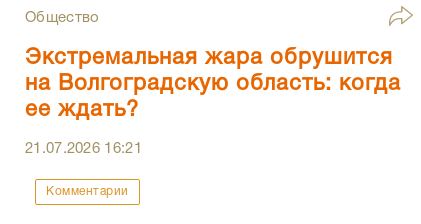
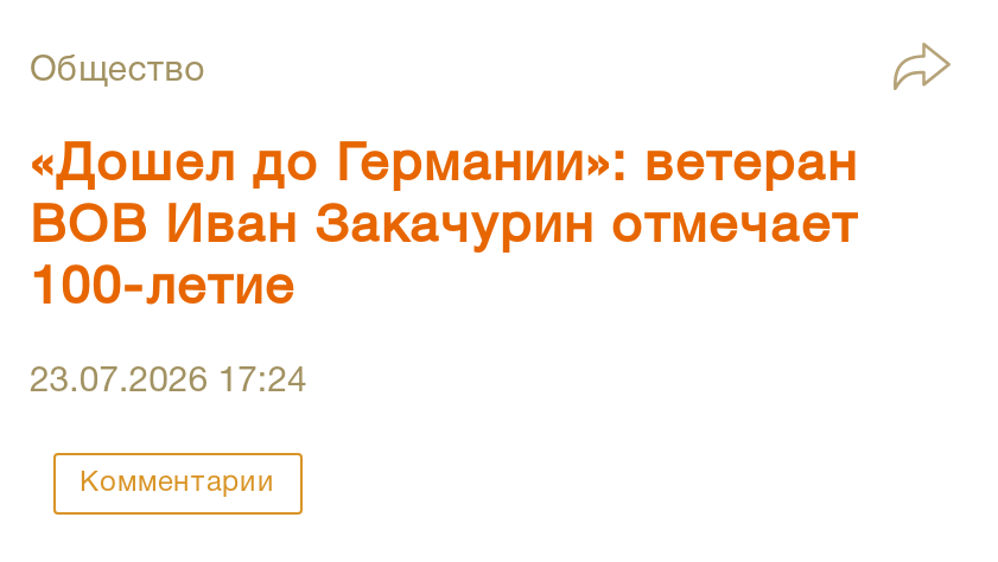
[25,48,401,120] Экстремальная жара обрушится | на Волгоградскую область: когда | ее ждать? -> [30,143,858,314] «Дошел до Германии»: ветеран | ВОВ Иван Закачурин отмечает | 100-летие
[25,142,142,156] 21.07.2026 16:21 -> [30,366,307,400] 23.07.2026 17:24

